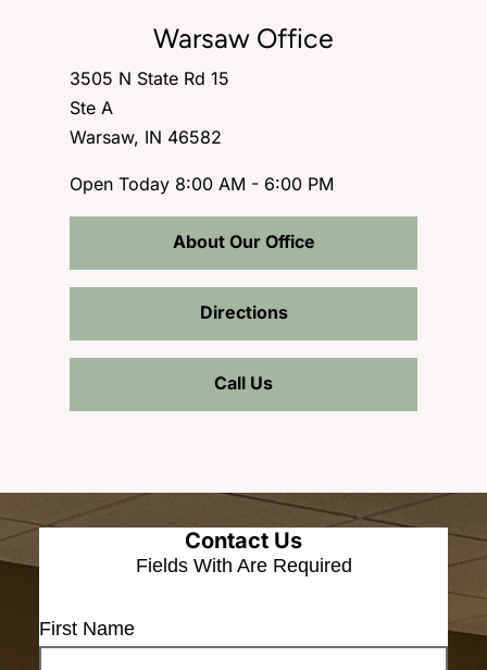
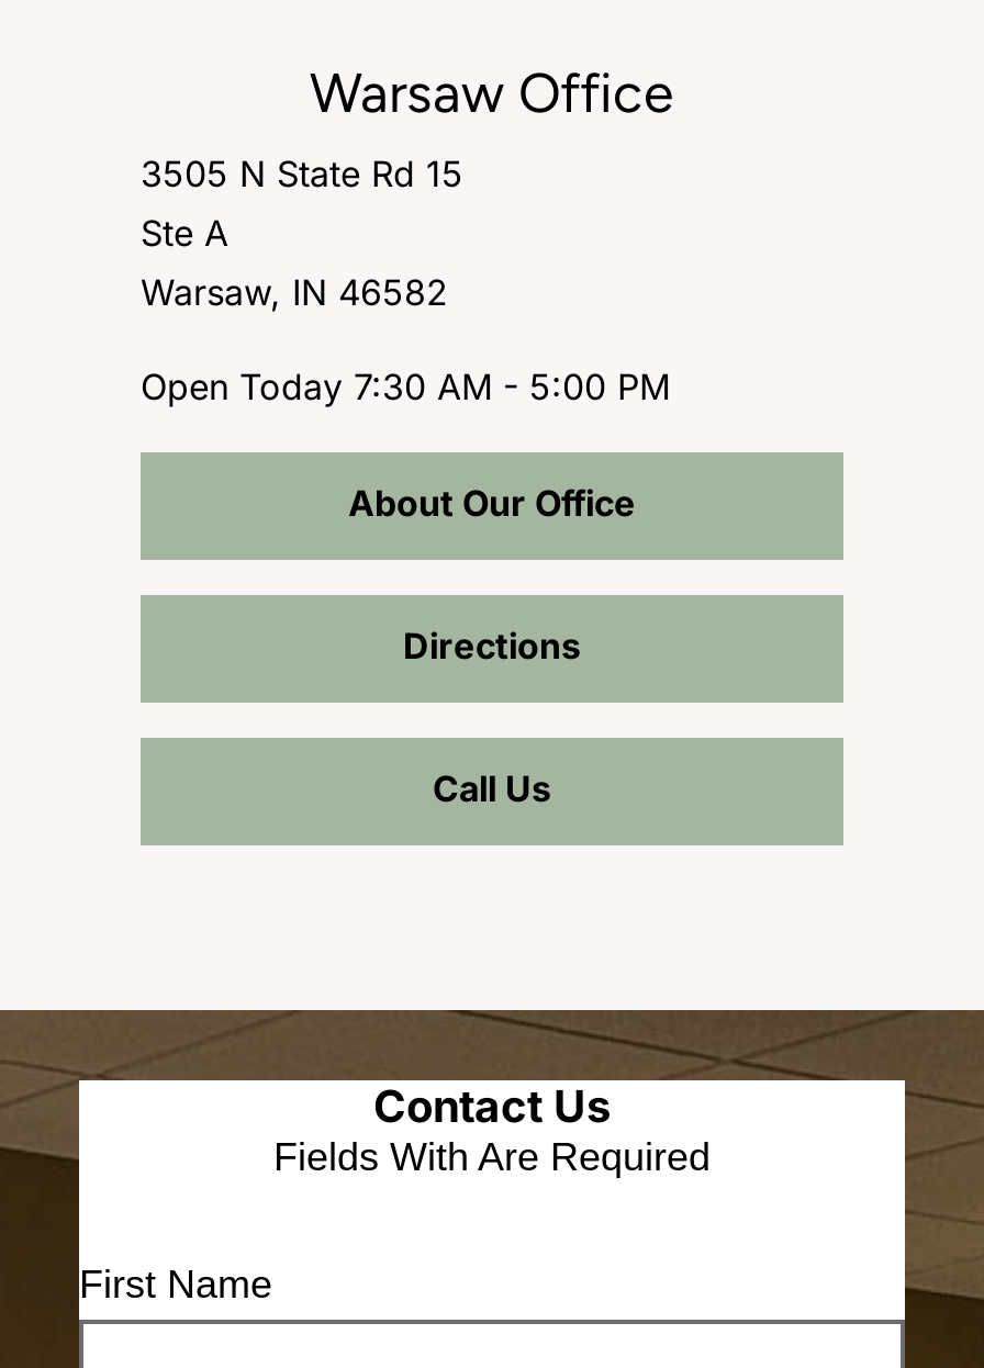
[70,173,334,195] Open Today 8:00 AM - 6:00 PM -> [141,366,670,410] Open Today 7:30 AM - 5:00 PM

